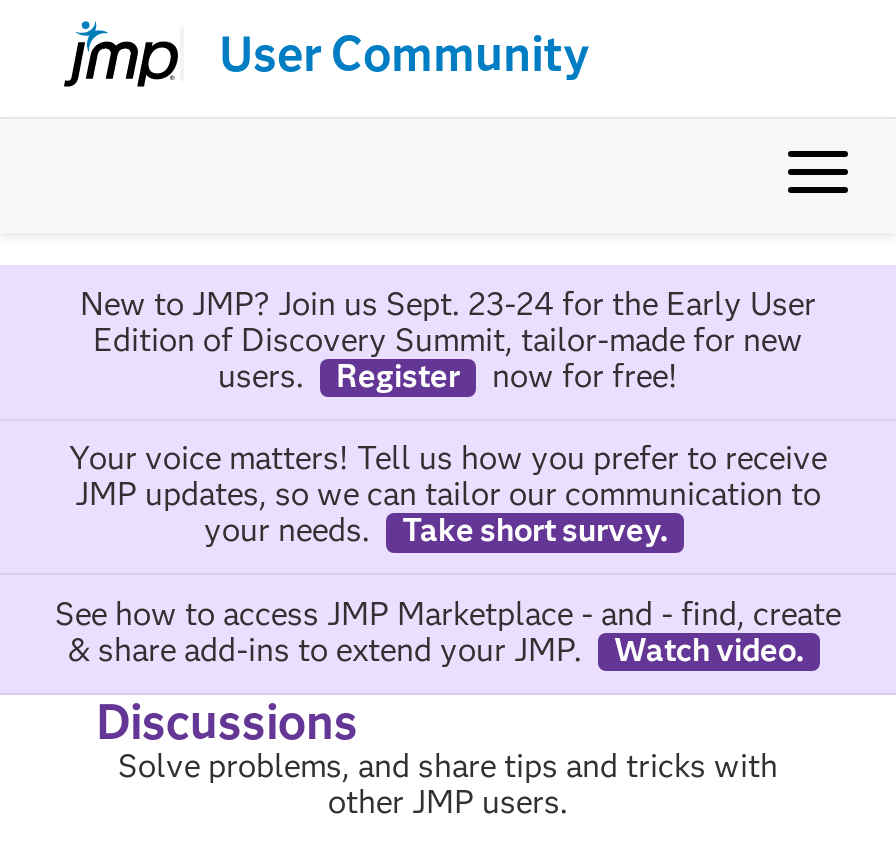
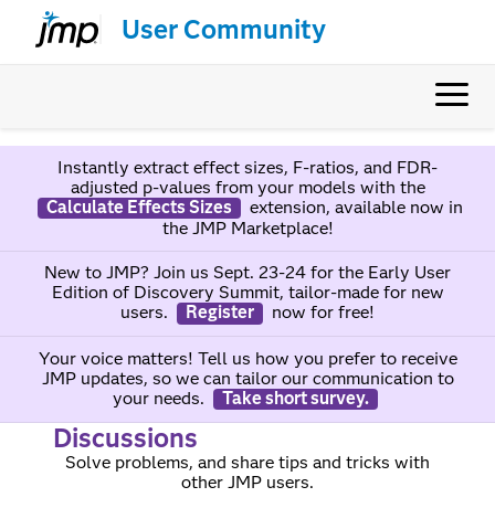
none -> [46,157,462,239] Instantly extract effect sizes, F-ratios, and FDR- | adjusted p-values from your models with the | Calculate Effects Sizes | extension, available now in | the JMP Marketplace!
moved [69,285,827,549] -> [38,262,457,408]: New to JMP? Join us Sept. 23-24 for the Early User | Edition of Discovery Summit, tailor-made for new | users. | ... | your needs. | Take short survey.
[55,594,841,668] See how to access JMP Marketplace - and - find, create | & share add-ins to extend your JMP. | Watch video. -> none

